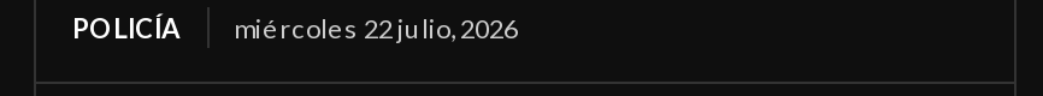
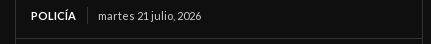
[234,13,518,44] miércoles 22 julio, 2026 -> [98,9,201,22] martes 21 julio, 2026

